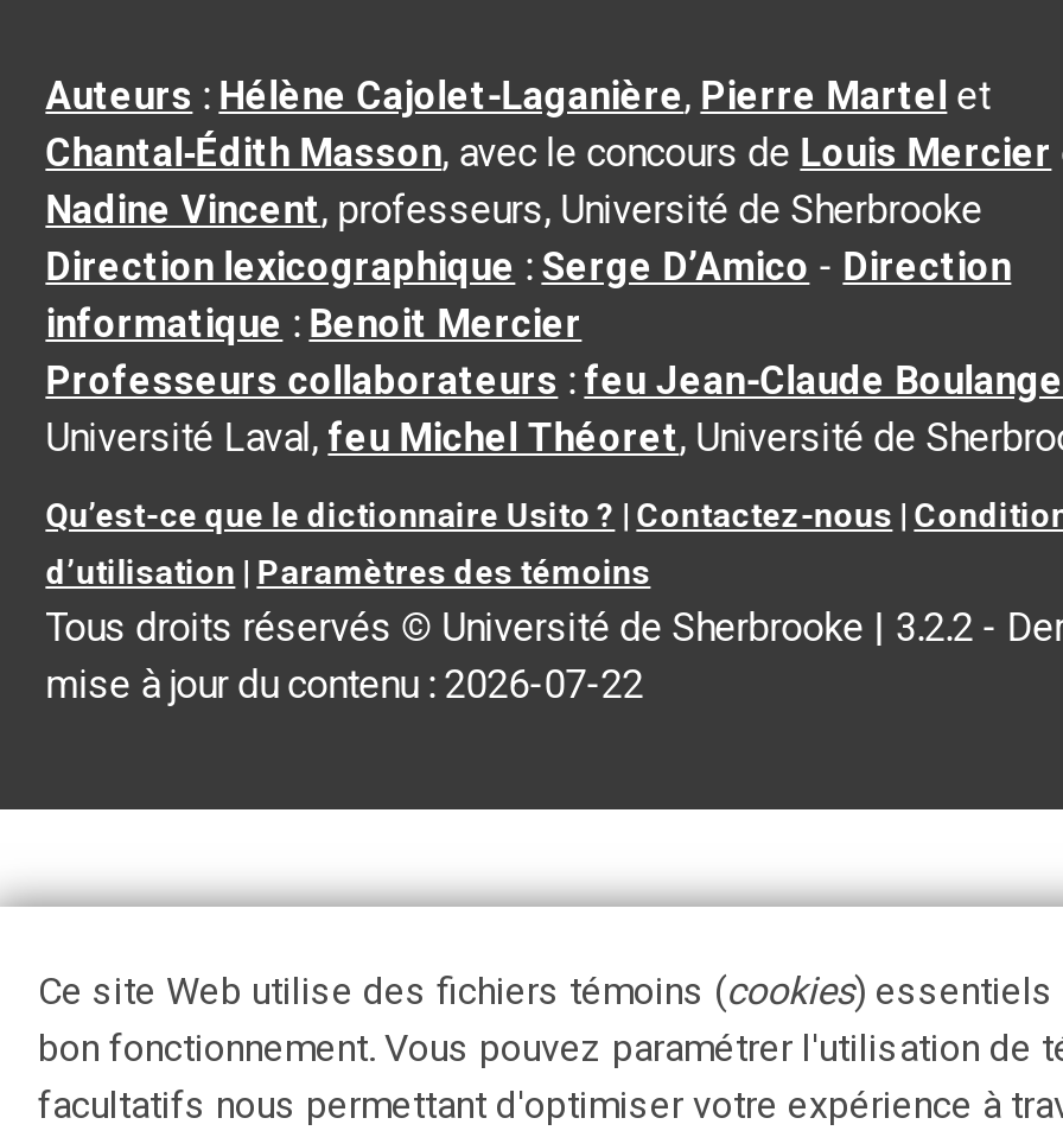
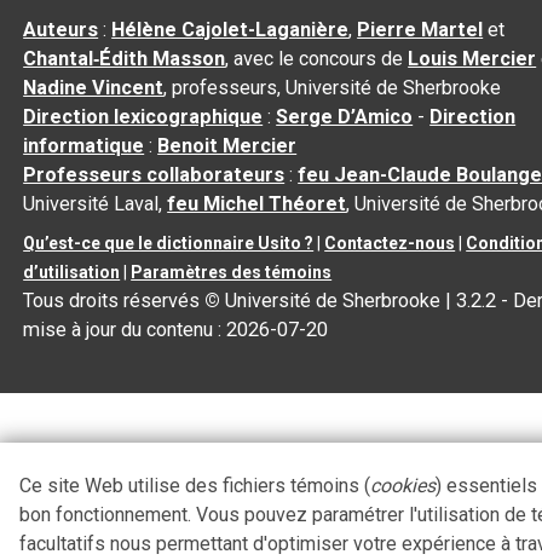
[46,663,643,708] mise à jour du contenu : 2026-07-22 -> [23,318,328,341] mise à jour du contenu : 2026-07-20

